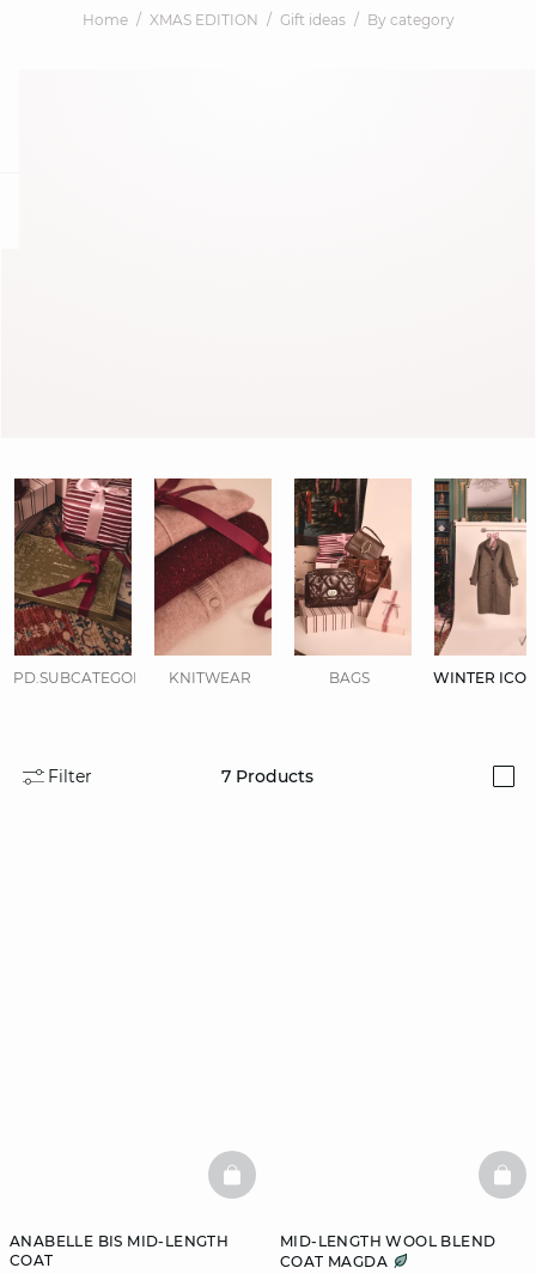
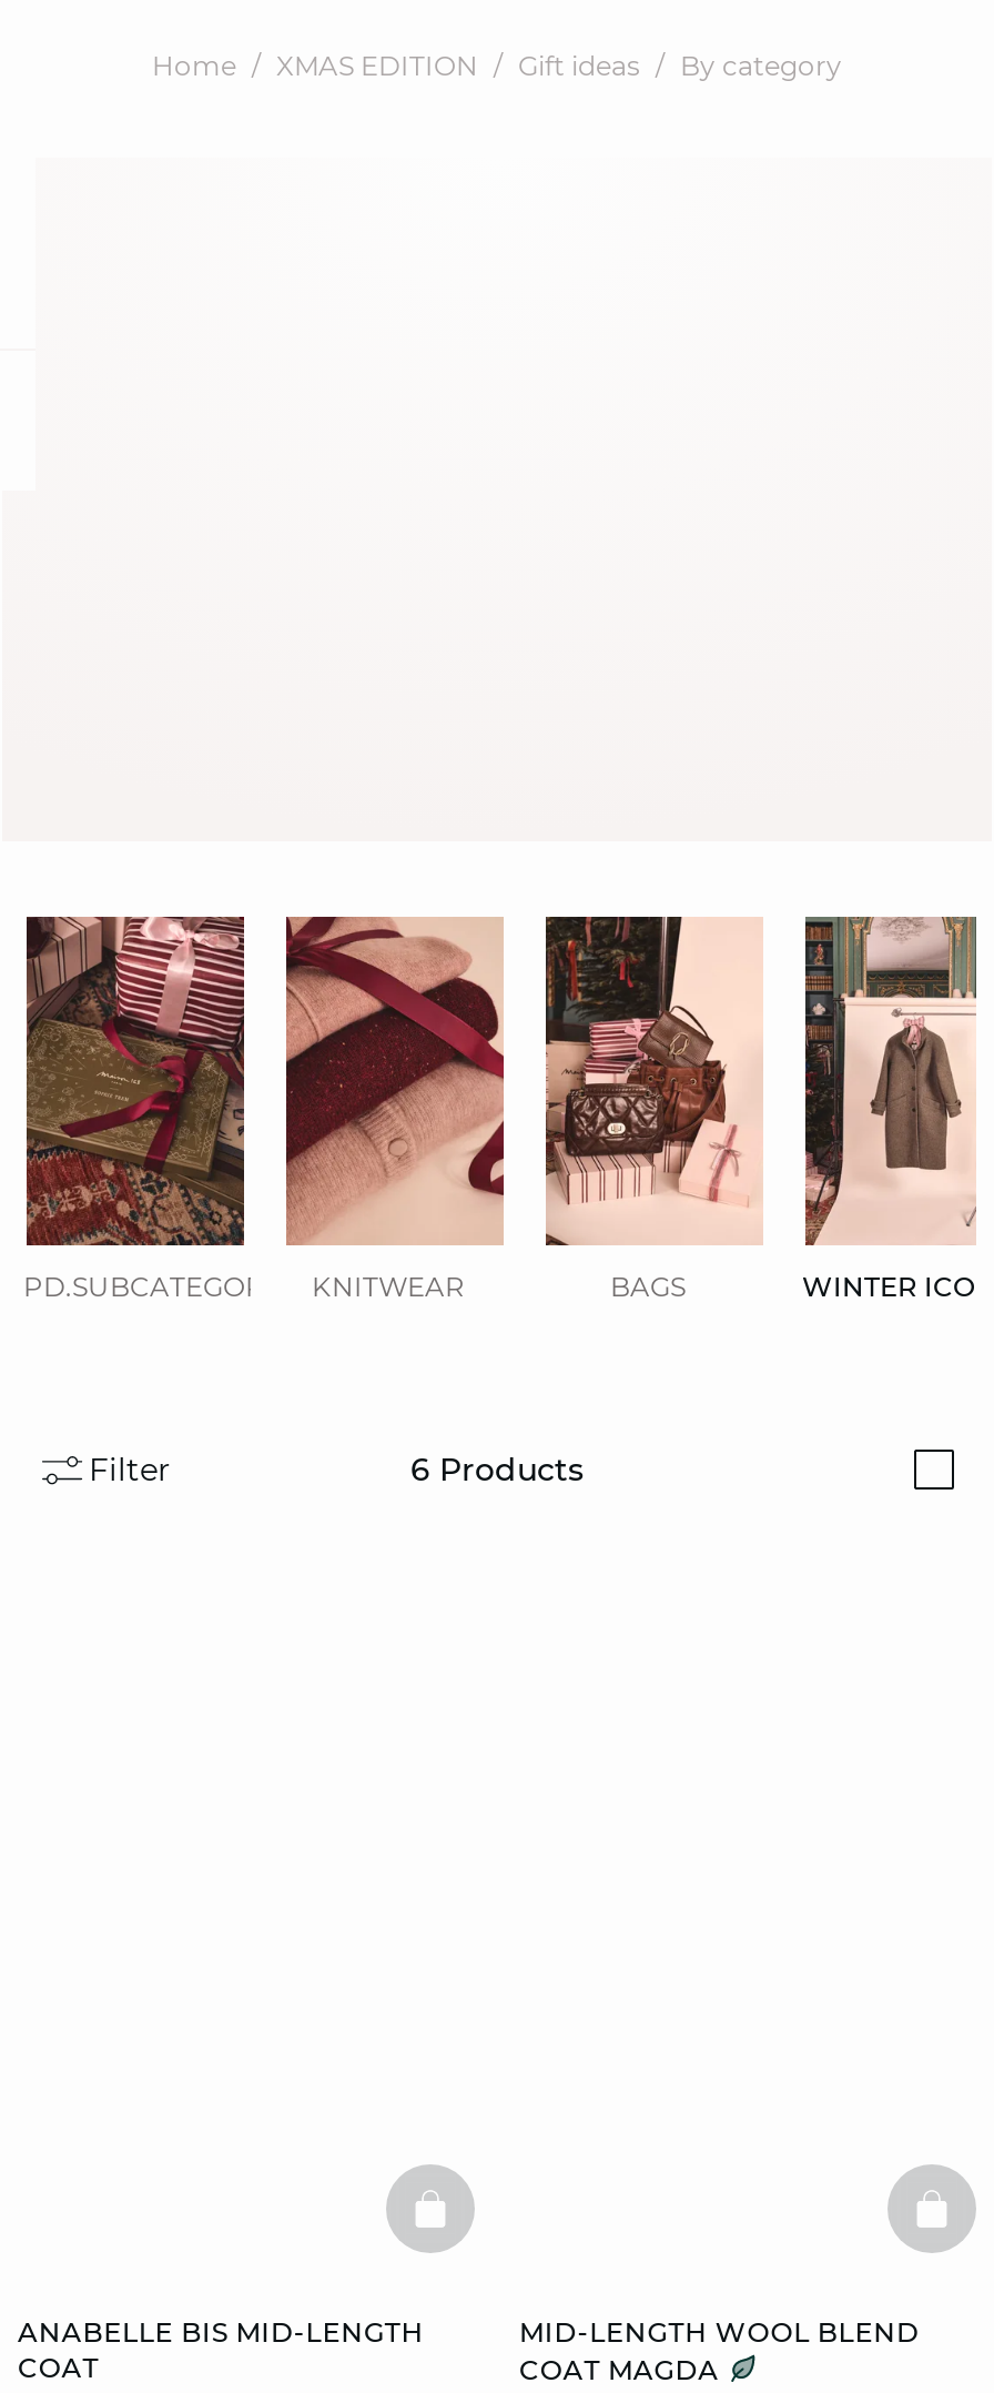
[222,766,314,787] 7 Products -> [410,1450,584,1490] 6 Products

